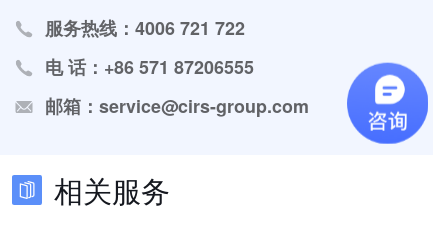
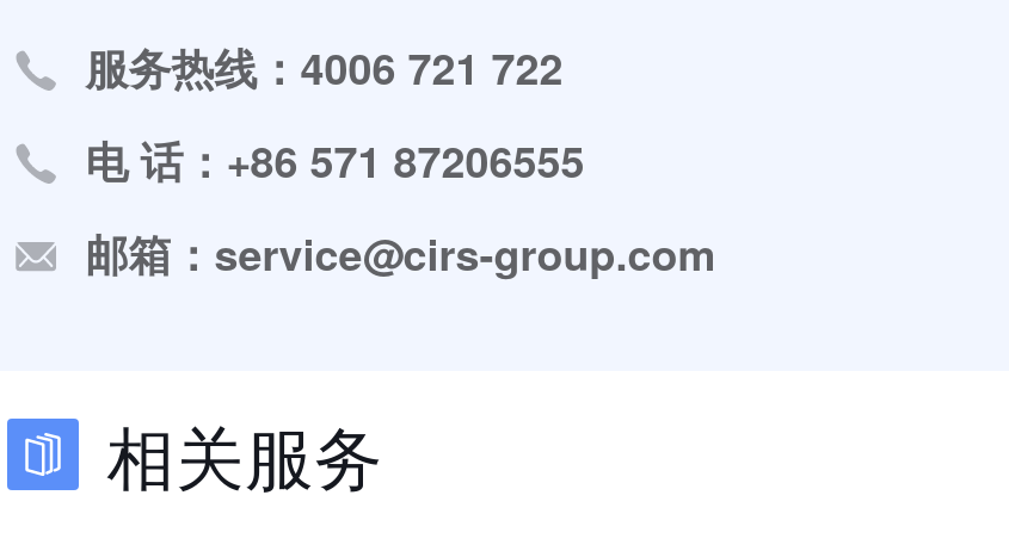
[346,62,429,145] [image] -> none

